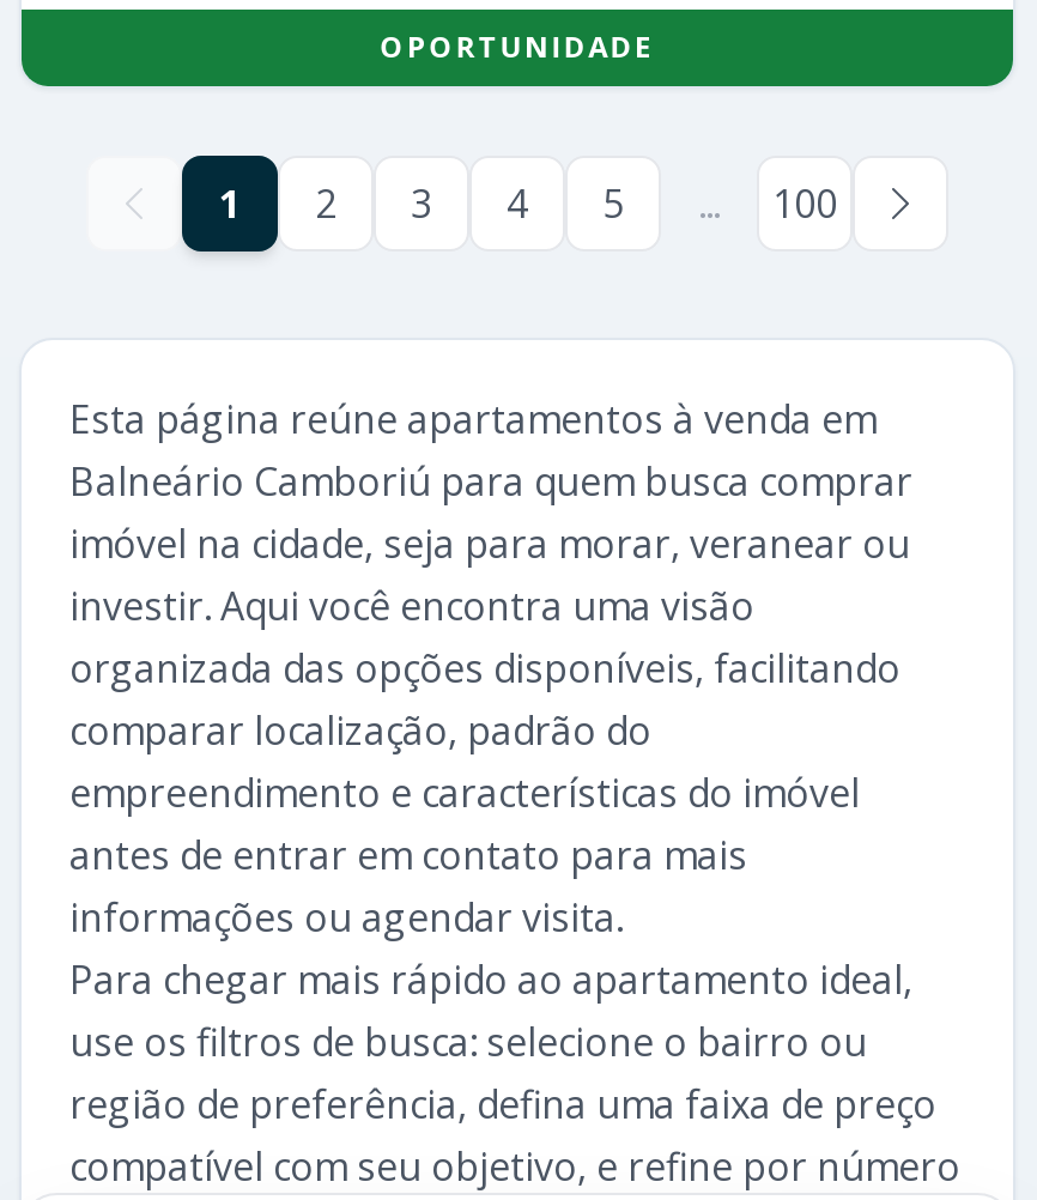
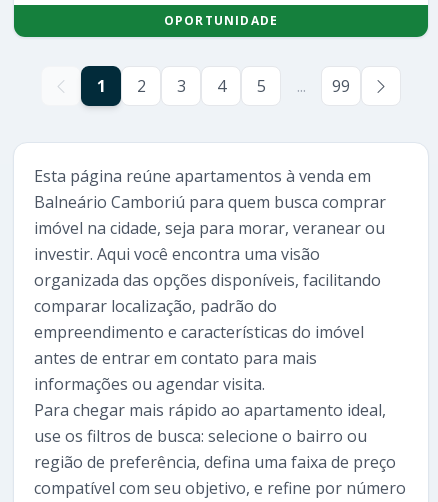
[772,177,837,230] 100 -> [332,75,350,97] 99

